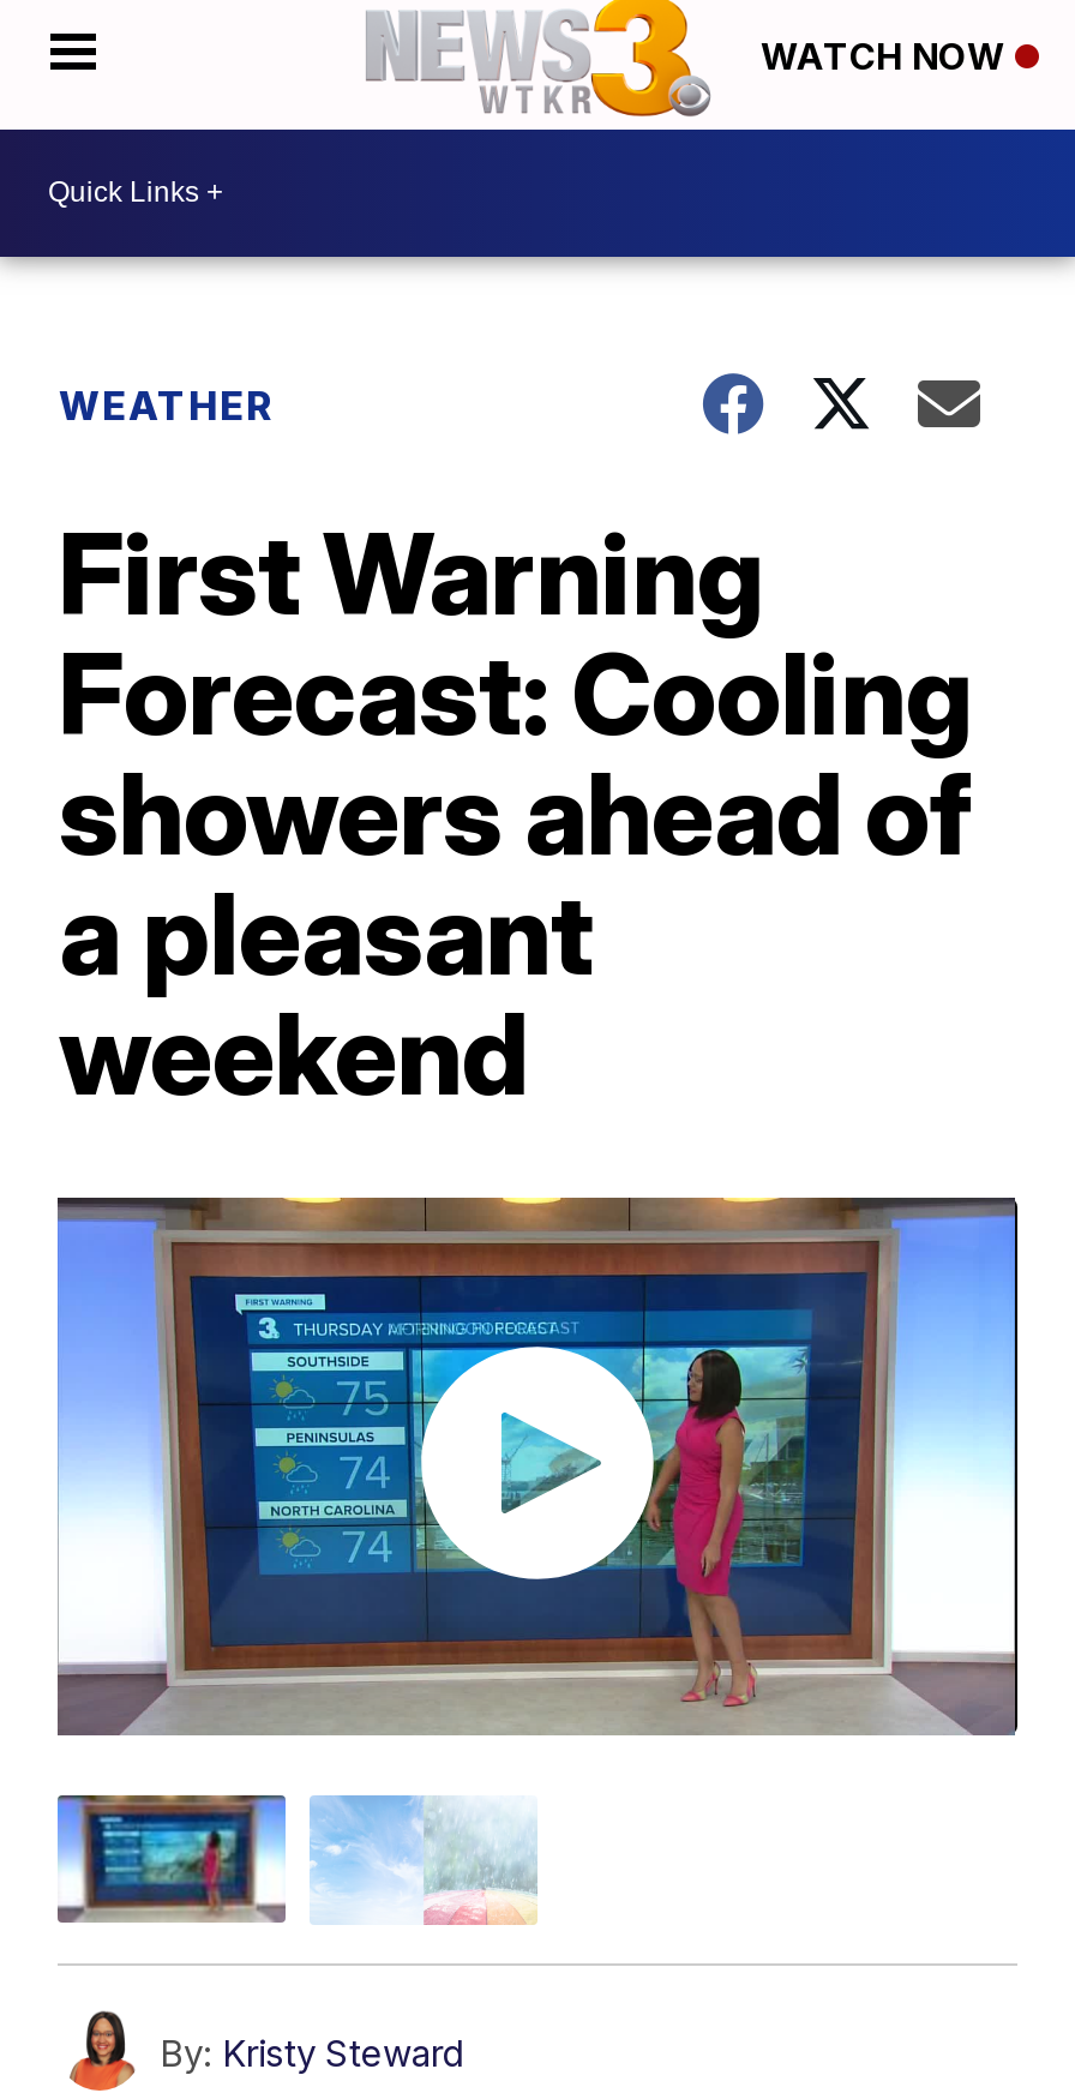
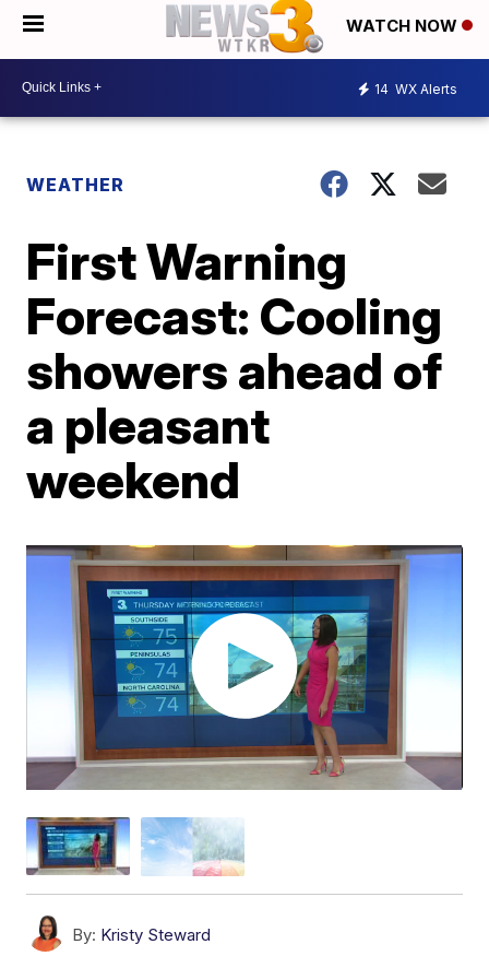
none -> [374,81,457,97] 14 WX Alerts

